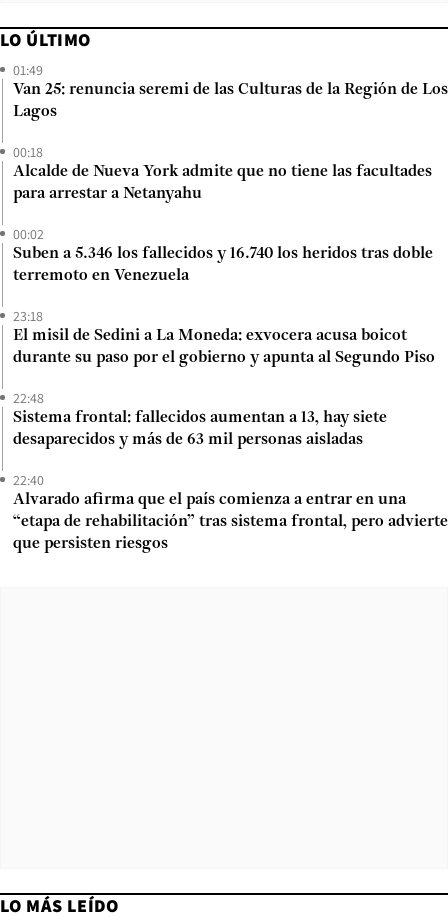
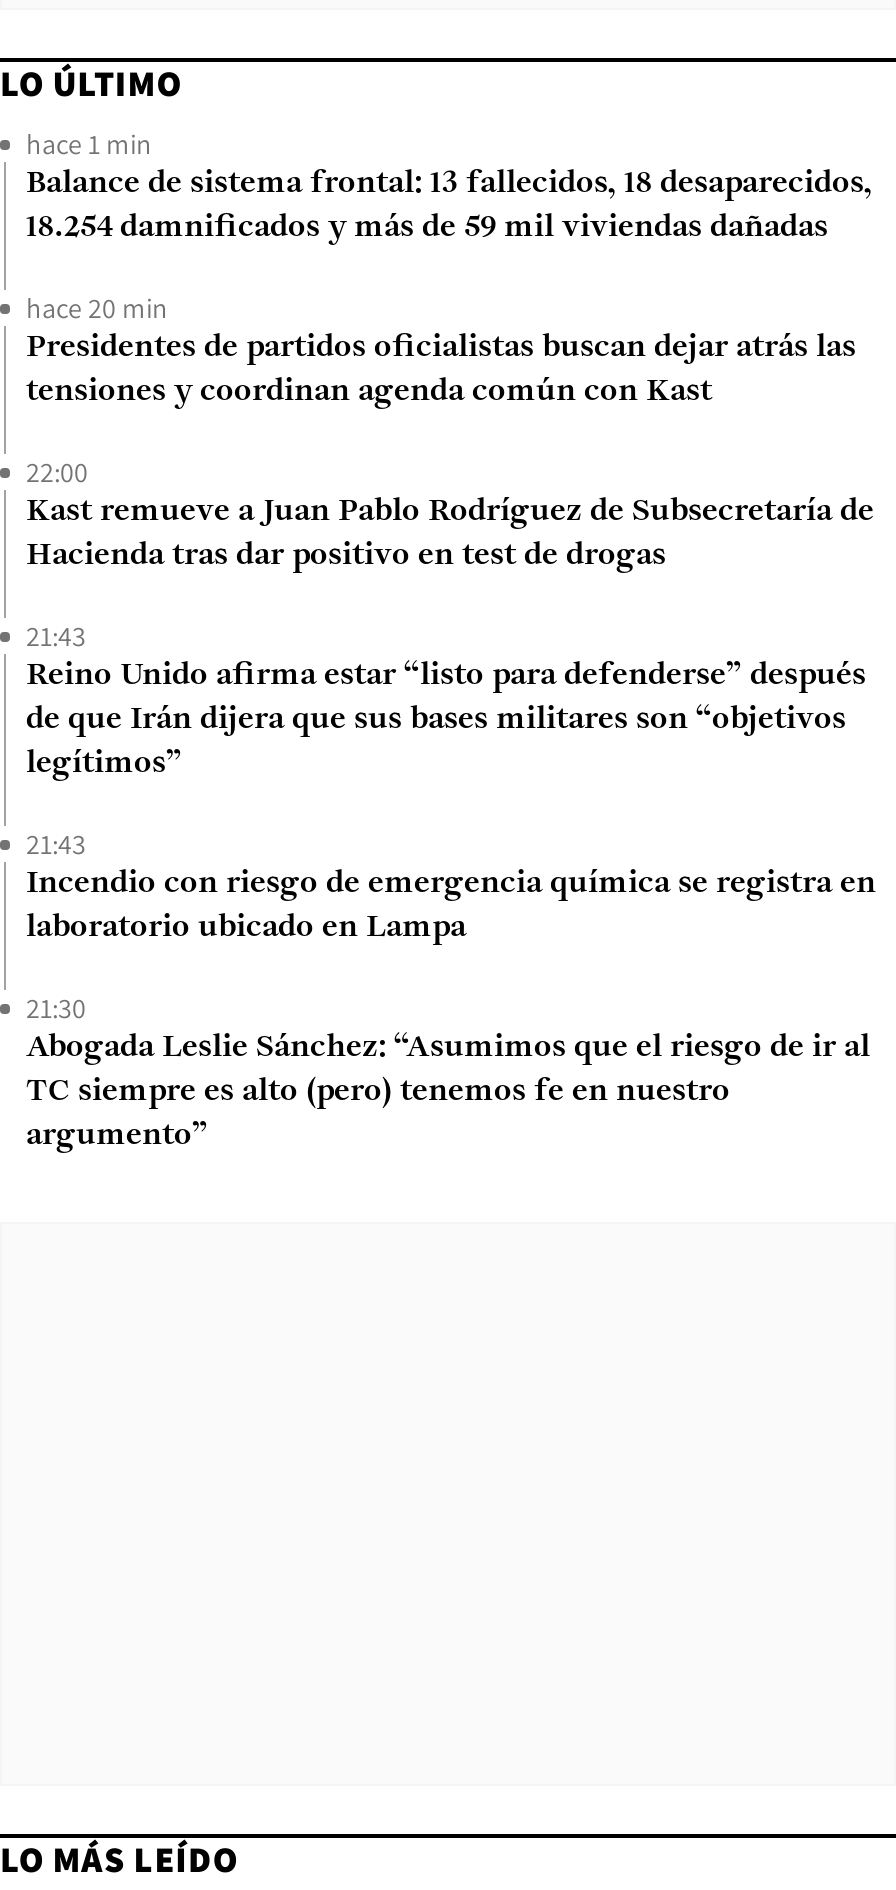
[13,61,448,120] 01:49 | Van 25: renuncia seremi de las Culturas de la Región de Los | Lagos -> [26,126,872,244] hace 1 min | Balance de sistema frontal: 13 fallecidos, 18 desaparecidos, | 18.254 damnificados y más de 59 mil viviendas dañadas
[13,143,432,202] 00:18 | Alcalde de Nueva York admite que no tiene las facultades | para arrestar a Netanyahu -> [26,290,856,408] hace 20 min | Presidentes de partidos oficialistas buscan dejar atrás las | tensiones y coordinan agenda común con Kast
[13,225,433,284] 00:02 | Suben a 5.346 los fallecidos y 16.740 los heridos tras doble | terremoto en Venezuela -> [26,454,874,572] 22:00 | Kast remueve a Juan Pablo Rodríguez de Subsecretaría de | Hacienda tras dar positivo en test de drogas
[13,307,435,366] 23:18 | El misil de Sedini a La Moneda: exvocera acusa boicot | durante su paso por el gobierno y apunta al Segundo Piso -> [26,618,866,780] 21:43 | Reino Unido afirma estar “listo para defenderse” después | de que Irán dijera que sus bases militares son “objetivos | legítimos”
[13,389,387,448] 22:48 | Sistema frontal: fallecidos aumentan a 13, hay siete | desaparecidos y más de 63 mil personas aisladas -> [26,826,876,944] 21:43 | Incendio con riesgo de emergencia química se registra en | laboratorio ubicado en Lampa
[13,471,448,552] 22:40 | Alvarado afirma que el país comienza a entrar en una | “etapa de rehabilitación” tras sistema frontal, pero advierte | que persisten riesgos -> [26,990,870,1152] 21:30 | Abogada Leslie Sánchez: “Asumimos que el riesgo de ir al | TC siempre es alto (pero) tenemos fe en nuestro | argumento”

